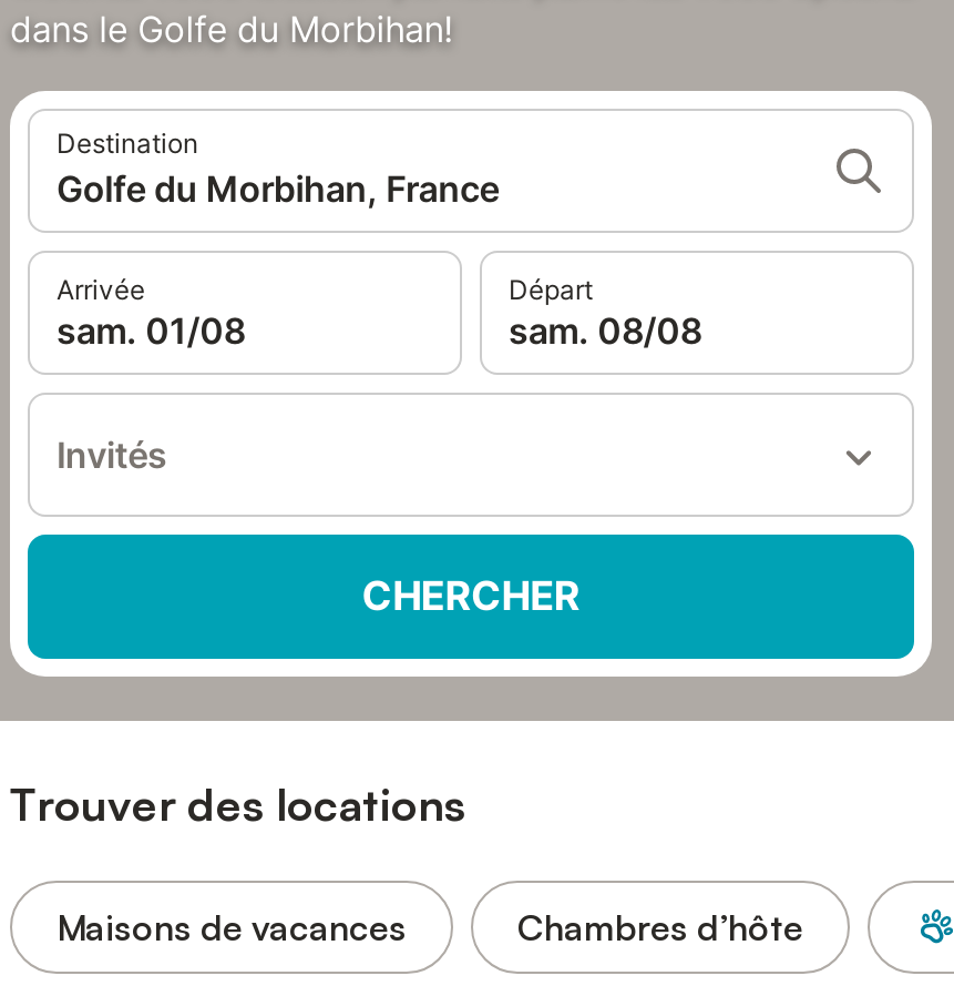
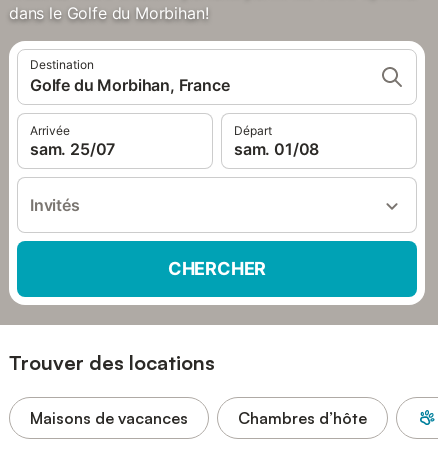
[57,308,245,353] sam. 01/08 -> [30,139,115,159] sam. 25/07
[509,308,702,353] sam. 08/08 -> [234,139,319,159] sam. 01/08

